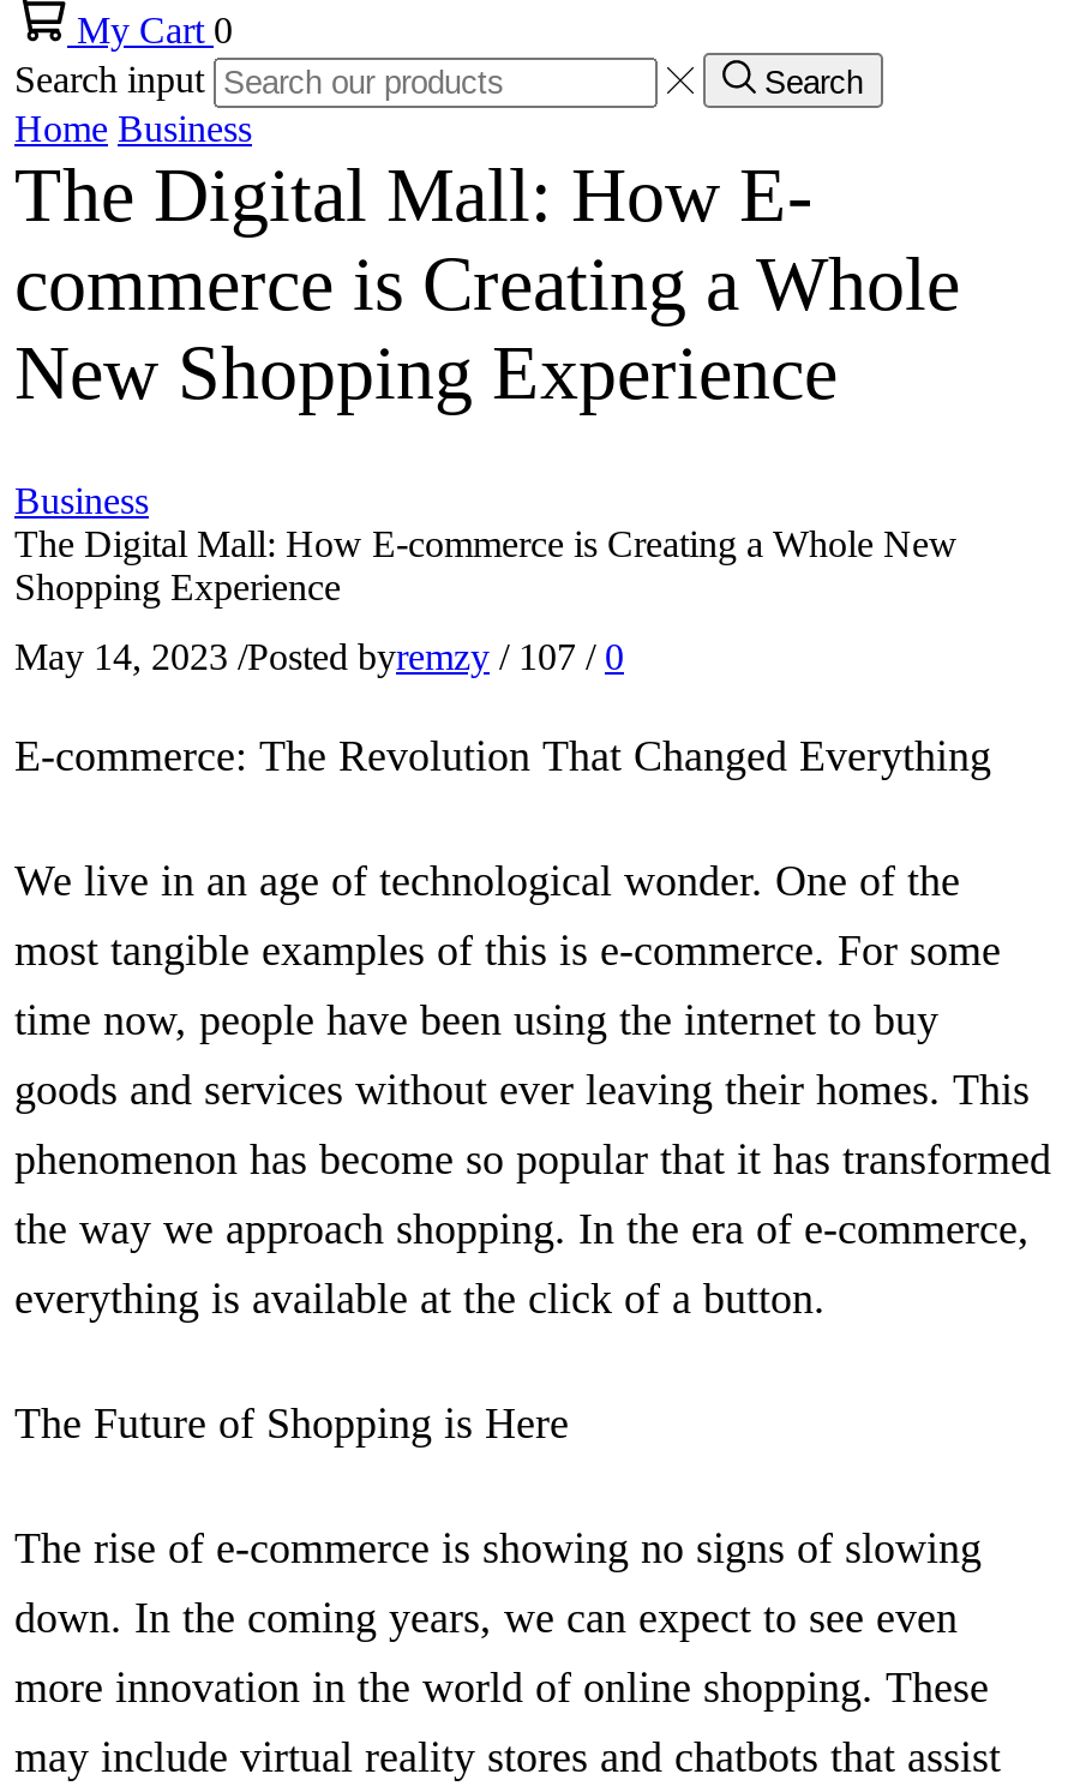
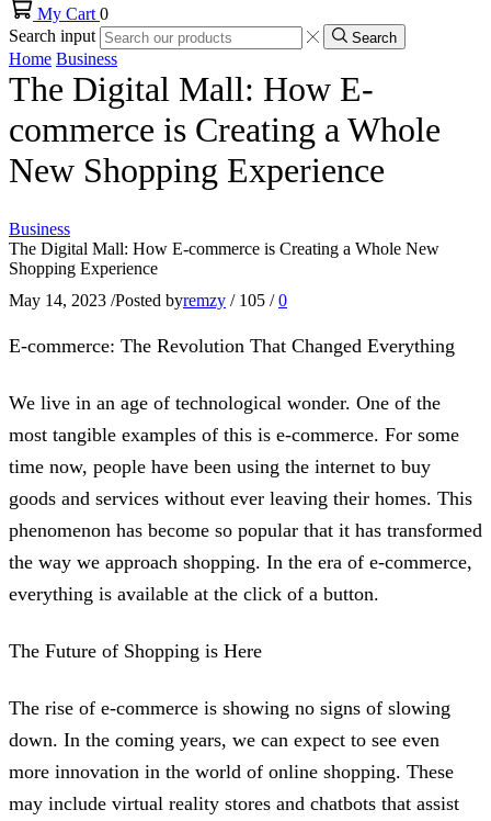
[14,636,624,677] May 14, 2023 / Posted byremzy / 107 / 0 -> [9,291,287,310] May 14, 2023 / Posted byremzy / 105 / 0

